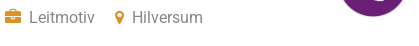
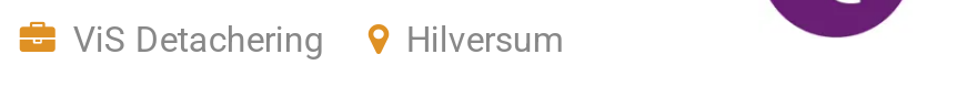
[29,8,95,27] Leitmotiv -> [73,17,324,59] ViS Detachering

